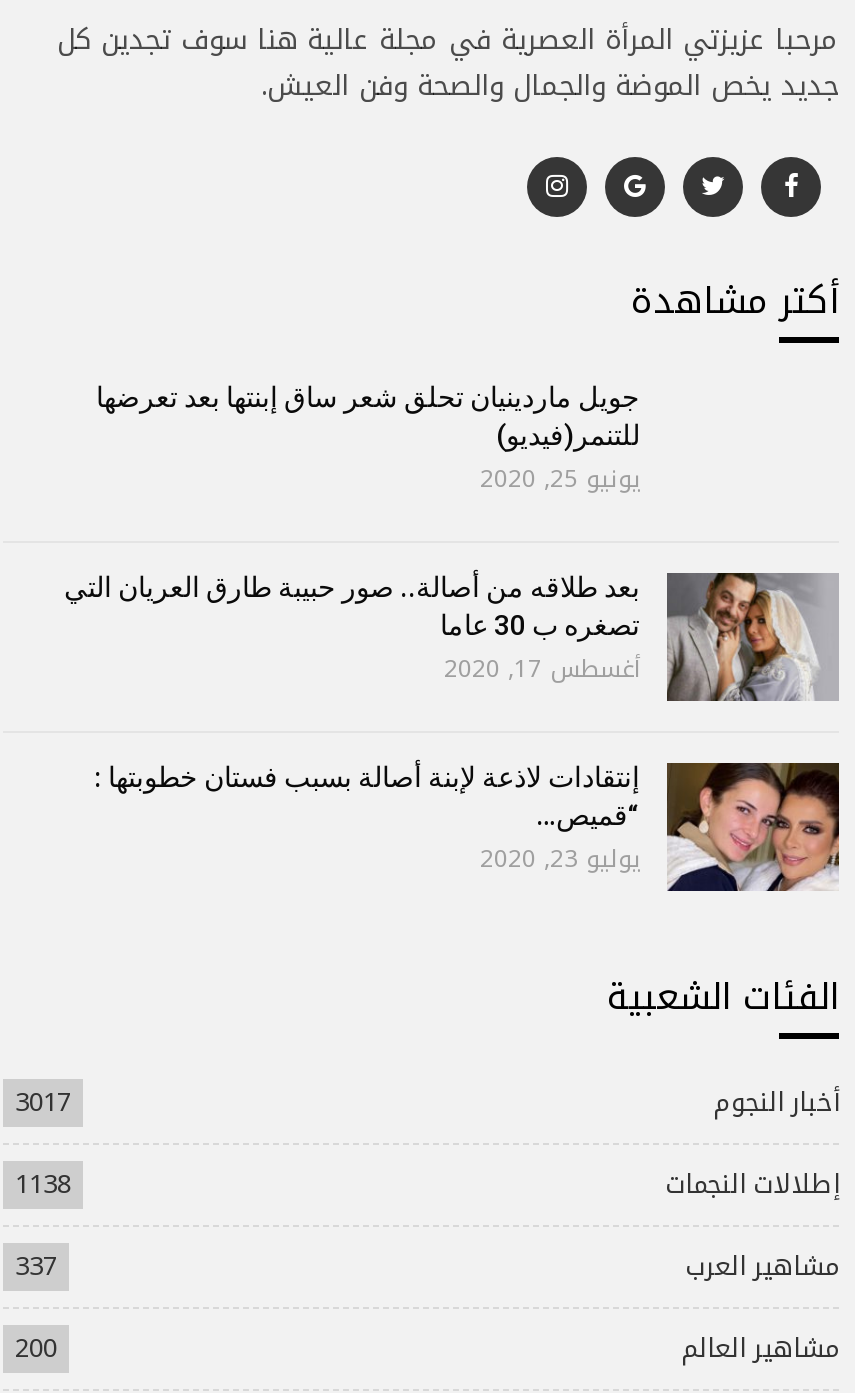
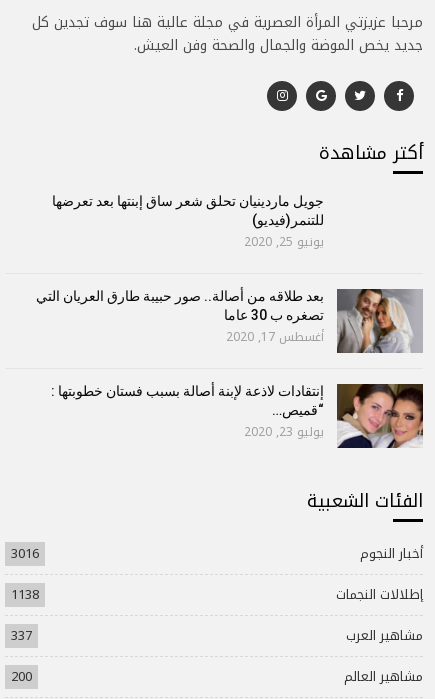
[15,1077,71,1127] 3017 -> [11,541,39,566] 3016

